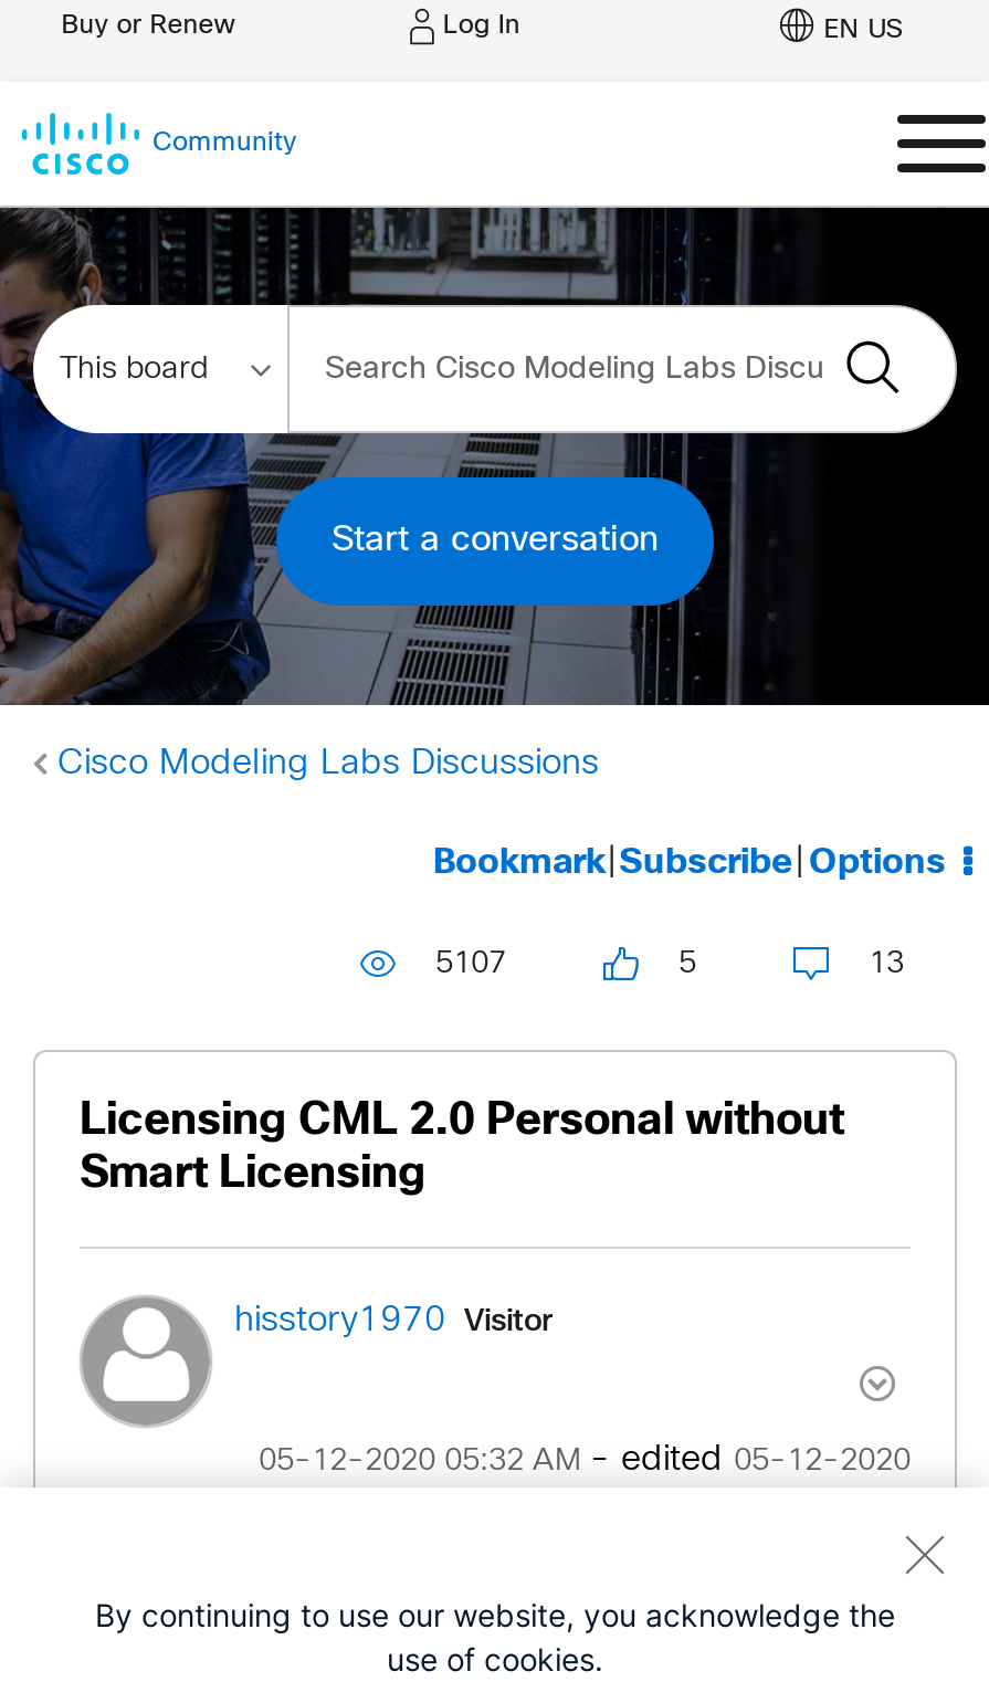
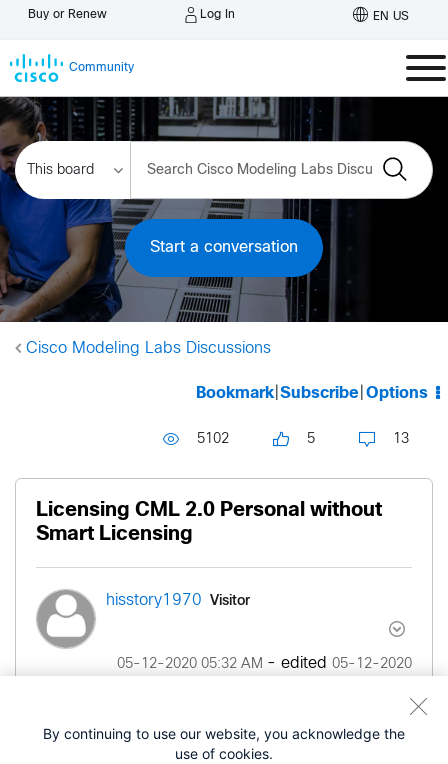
[435,950,506,979] 5107 -> [197,433,229,446] 5102

